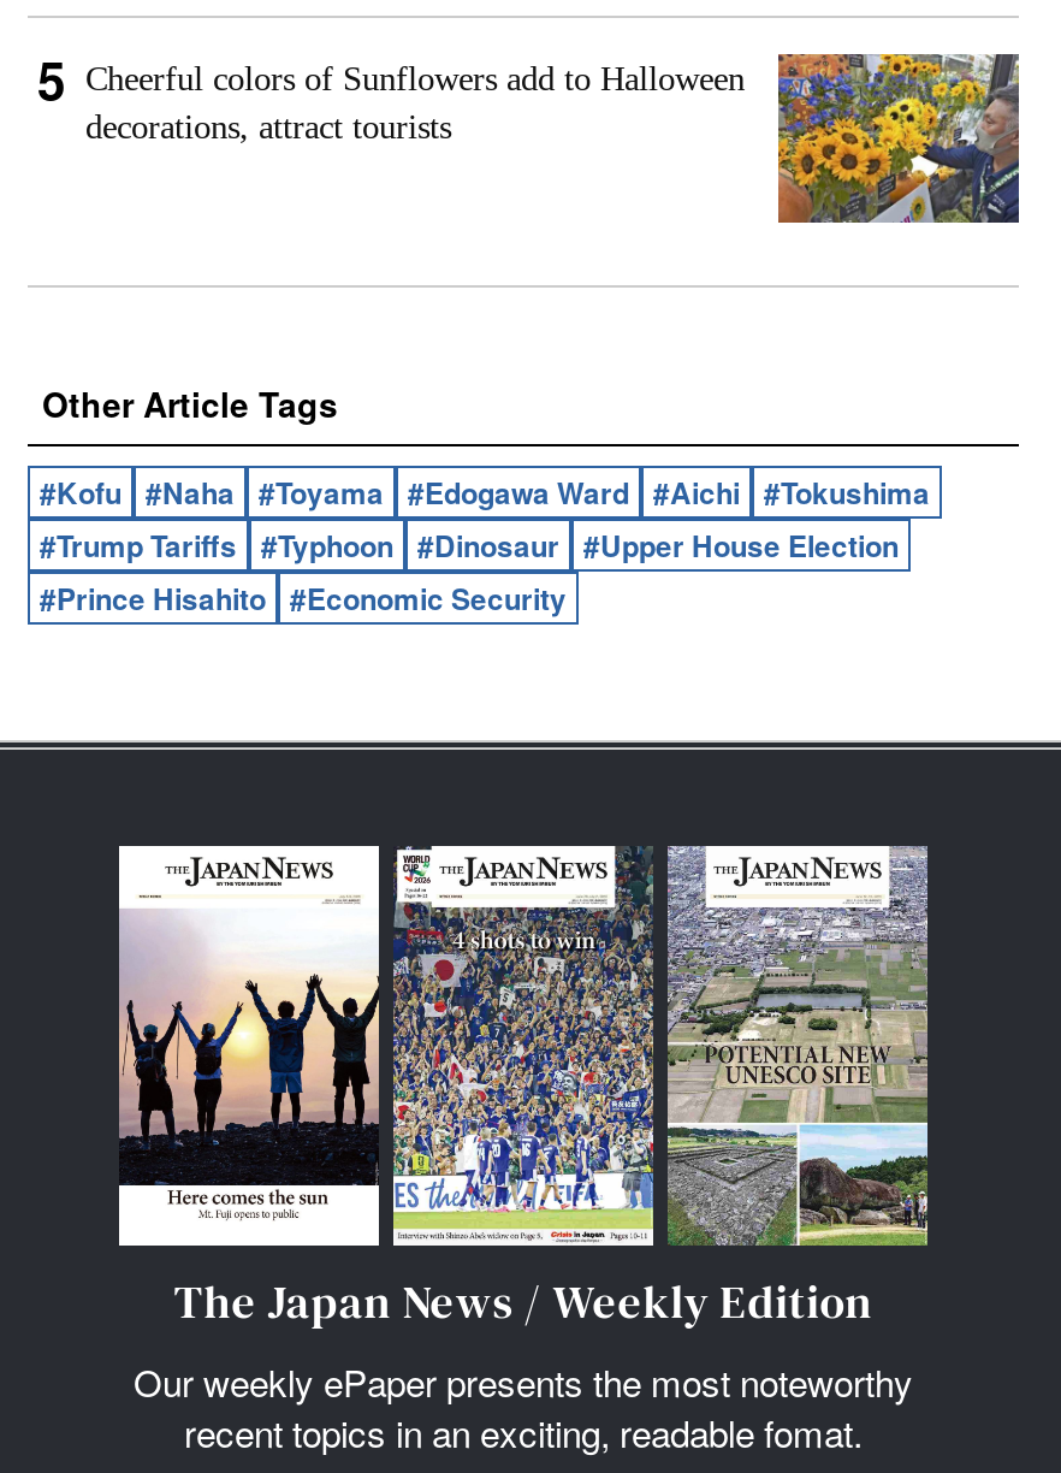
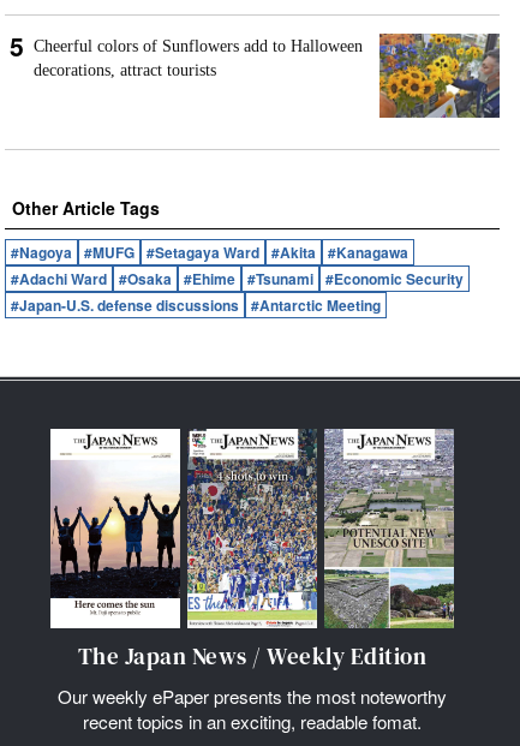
[40,470,930,619] #Kofu #Naha #Toyama #Edogawa Ward #Aichi #Tokushima | #Trump Tariffs #Typhoon #Dinosaur #Upper House Election | #Prince Hisahito #Economic Security -> [11,241,464,315] #Nagoya #MUFG #Setagaya Ward #Akita #Kanagawa | #Adachi Ward #Osaka #Ehime #Tsunami #Economic Security | #Japan-U.S. defense discussions #Antarctic Meeting

